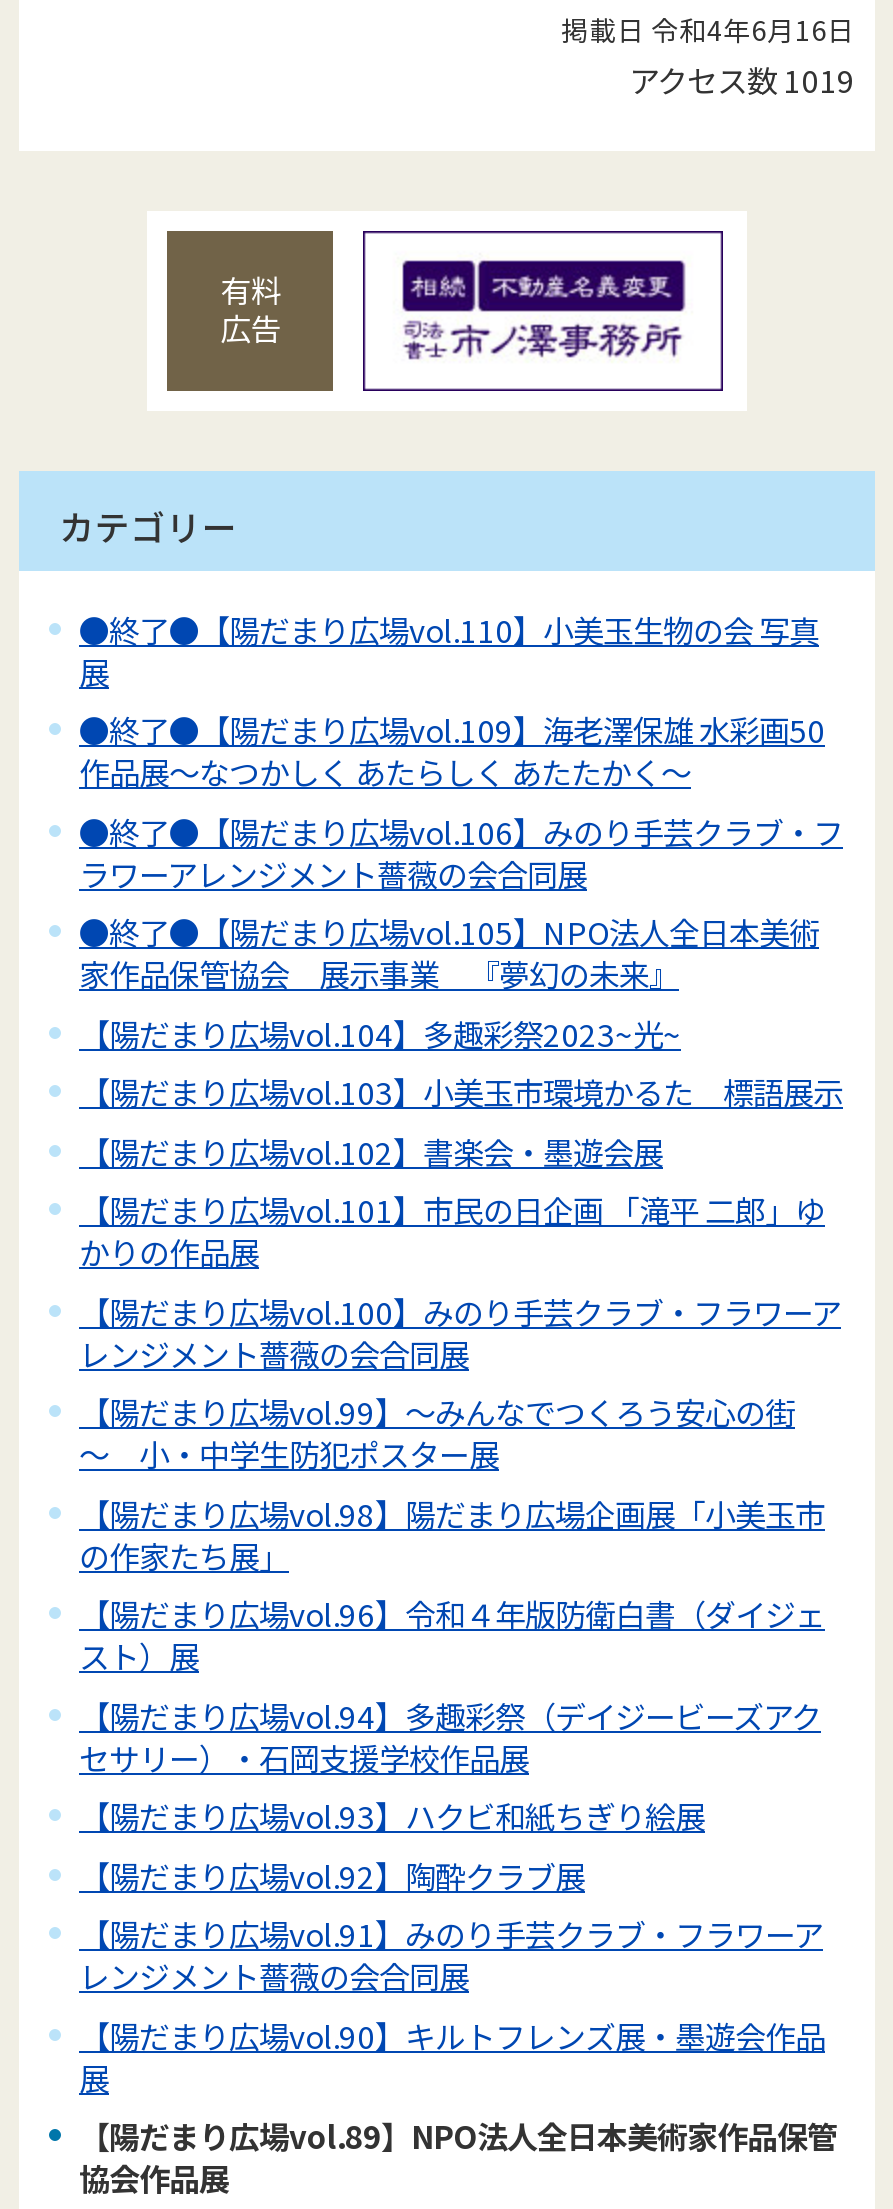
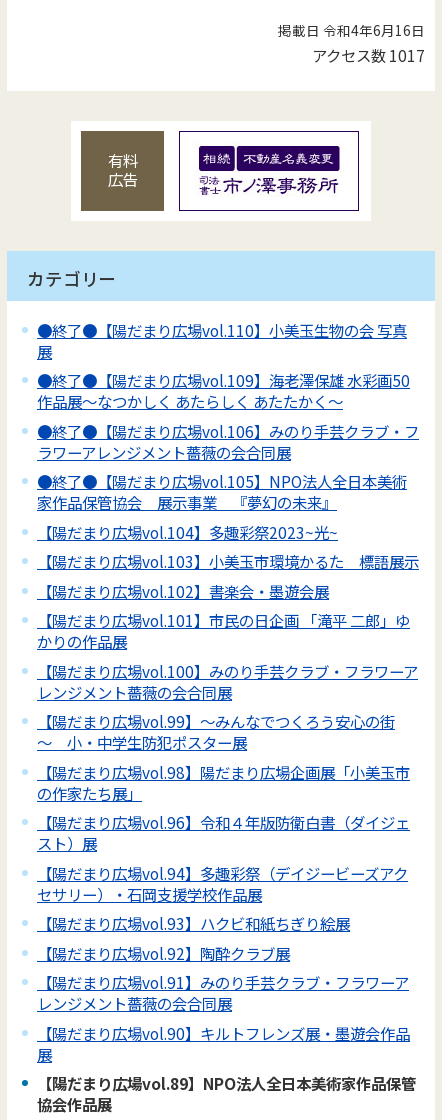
[629,57,855,101] アクセス数1019 -> [312,44,425,66] アクセス数1017

